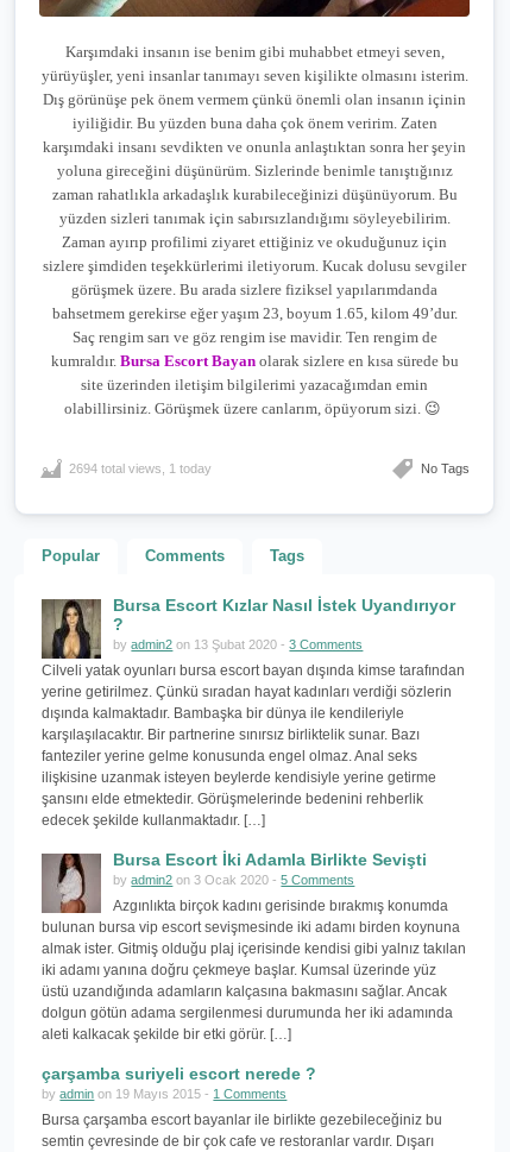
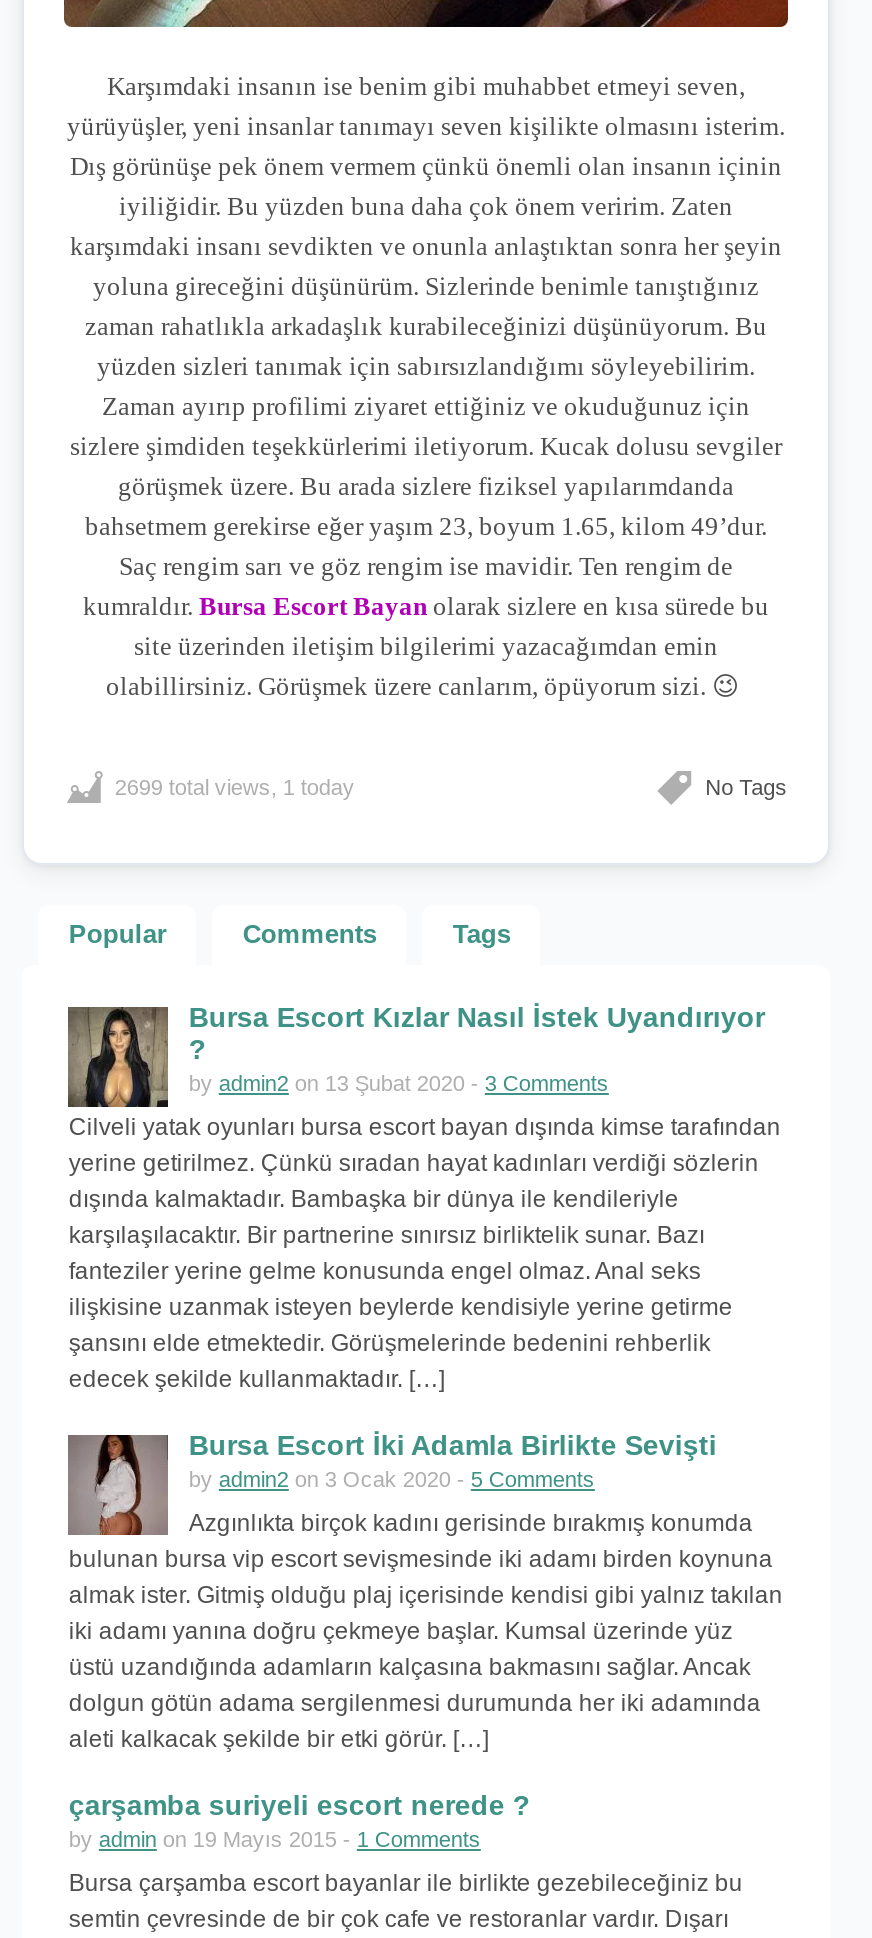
[69,461,212,475] 2694 total views, 1 today -> [115,775,355,799] 2699 total views, 1 today

